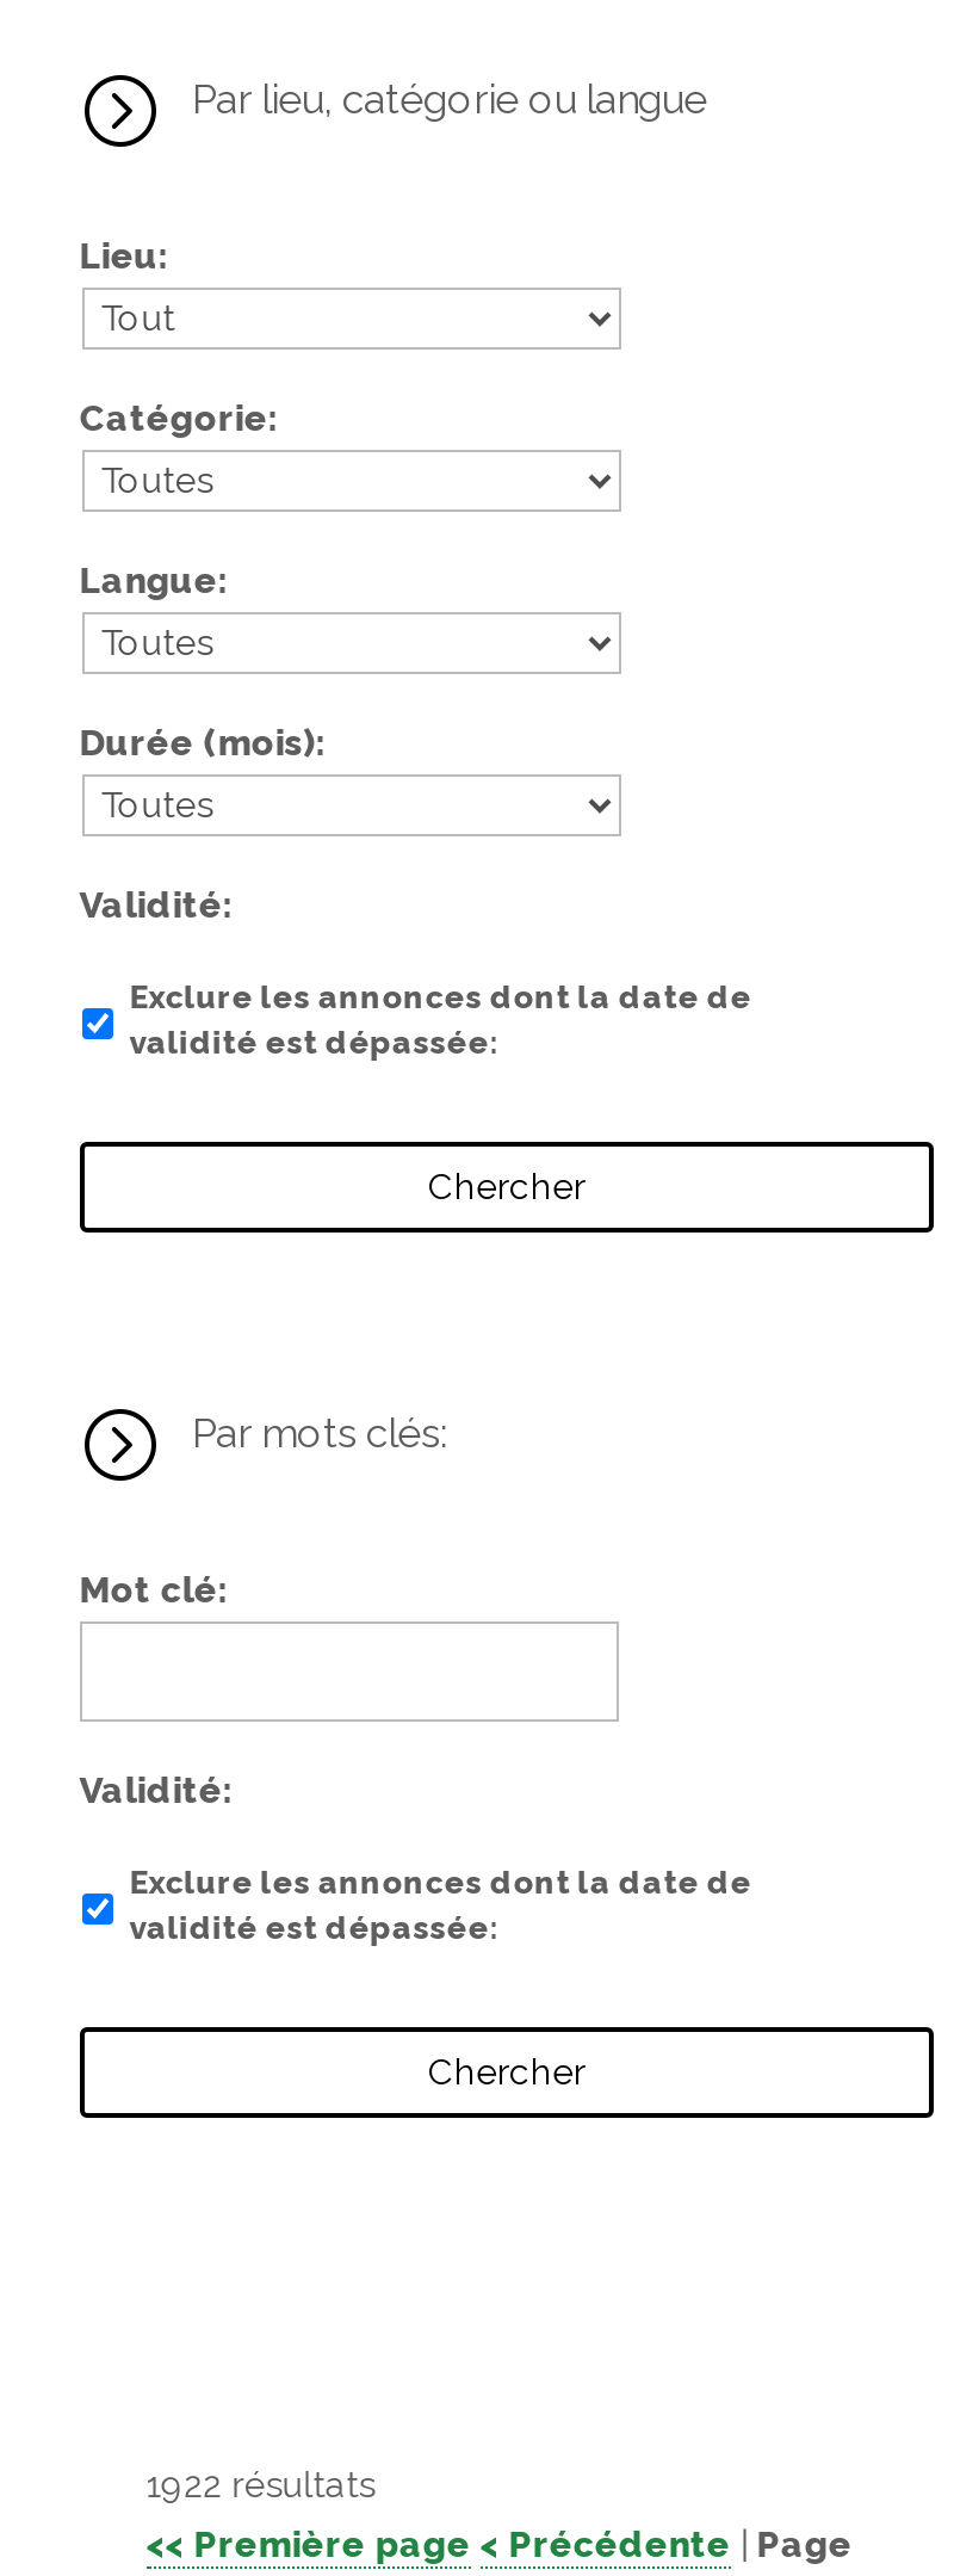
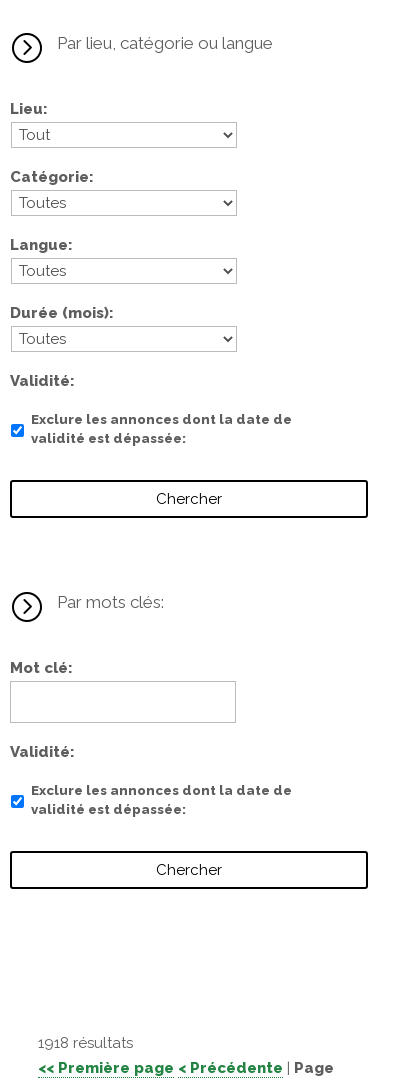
[146,2464,375,2507] 1922 résultats -> [38,1034,133,1052] 1918 résultats

